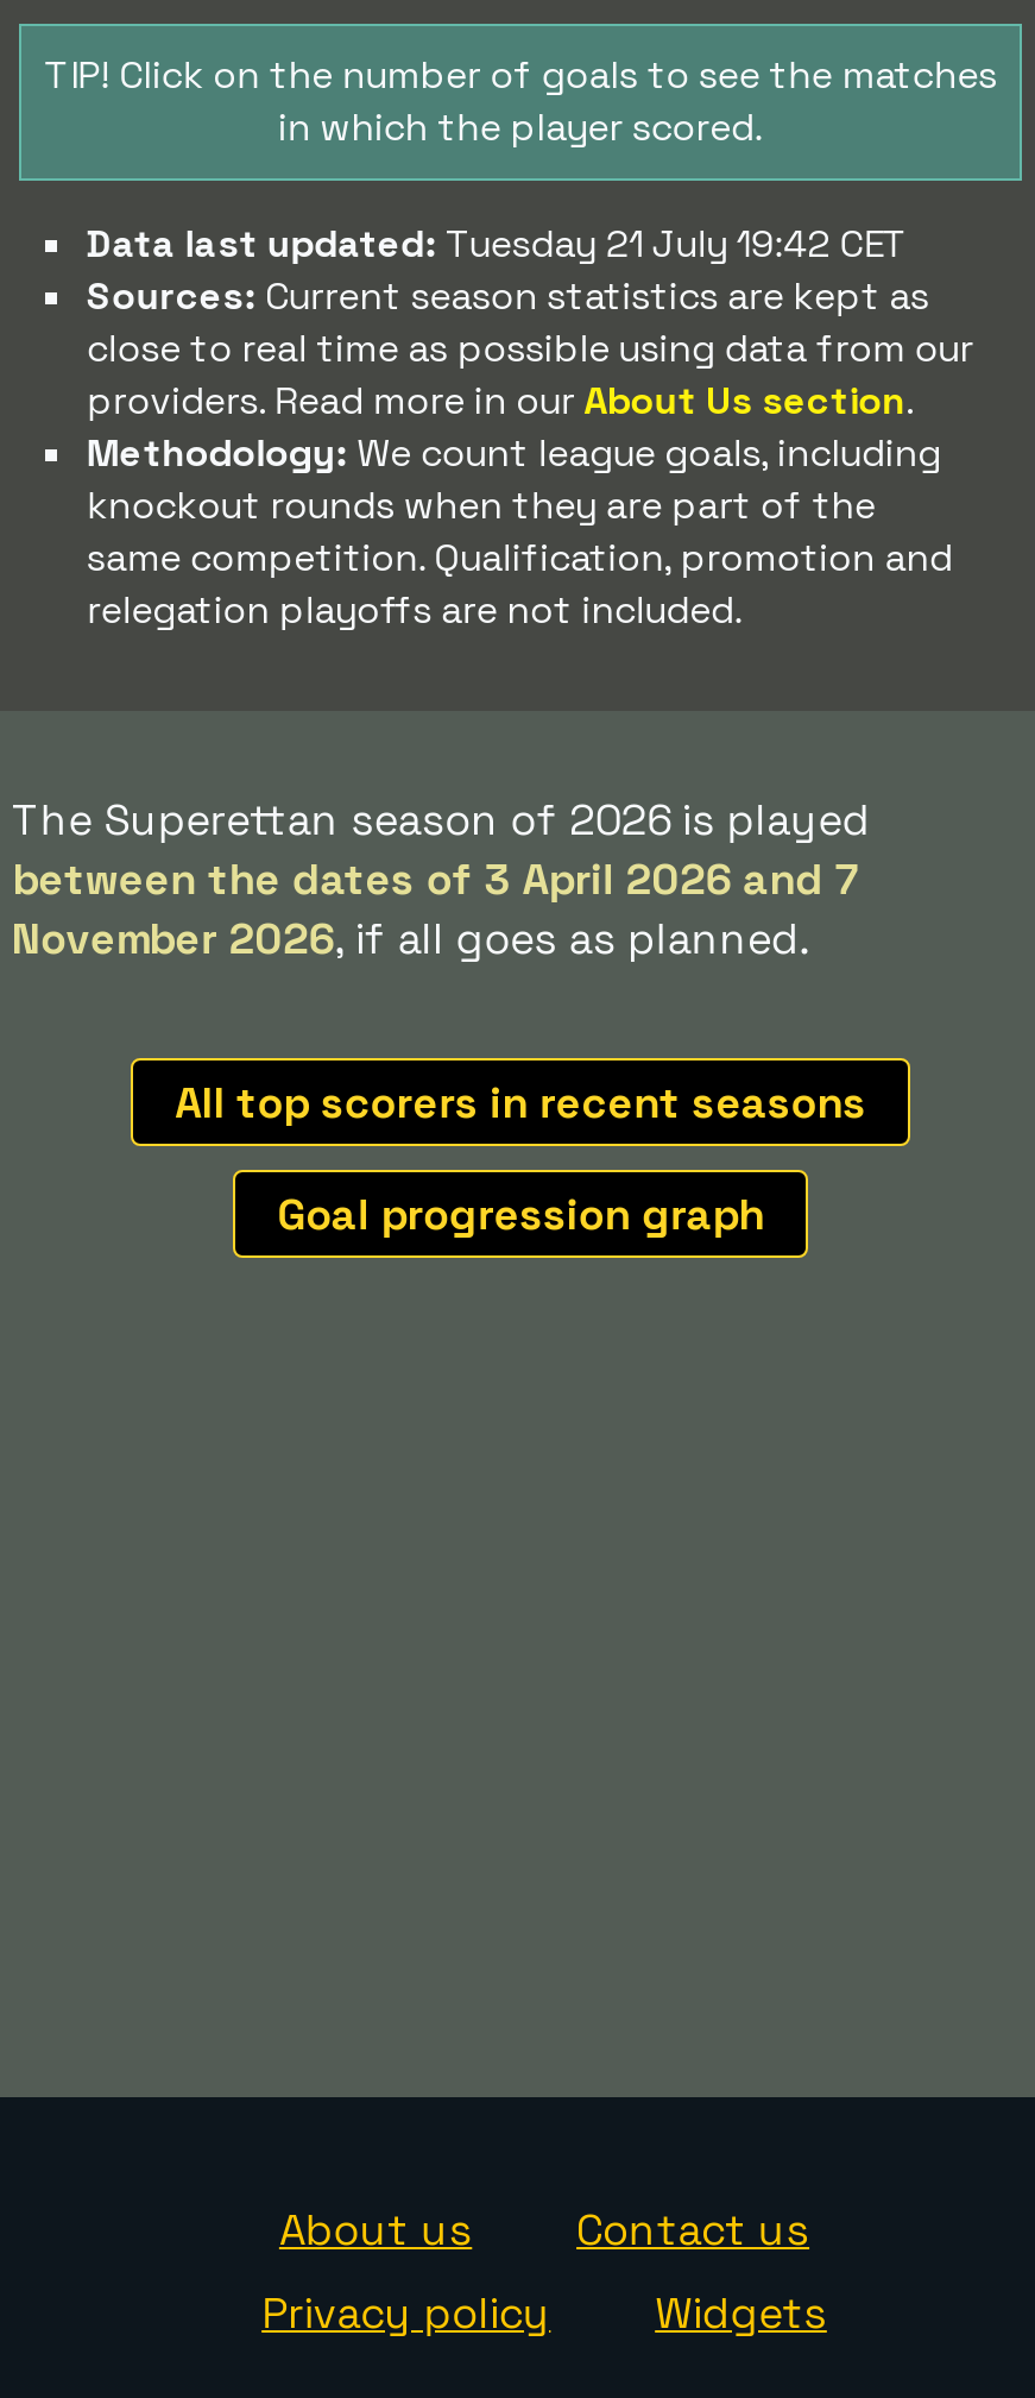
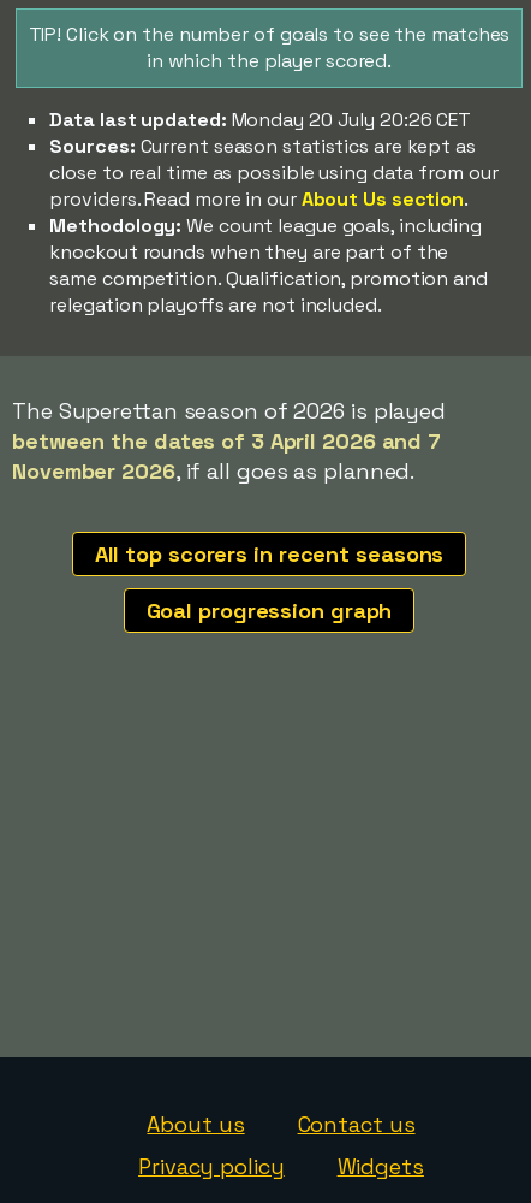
[87,219,908,269] Data last updated: Tuesday 21 July 19:42 CET -> [50,107,471,132] Data last updated: Monday 20 July 20:26 CET

